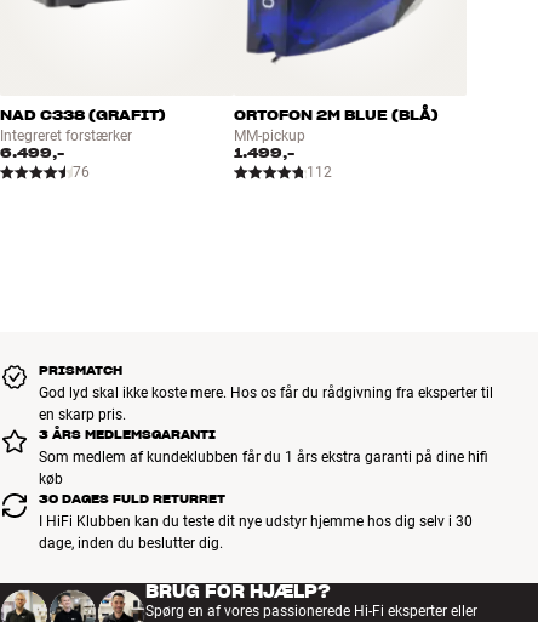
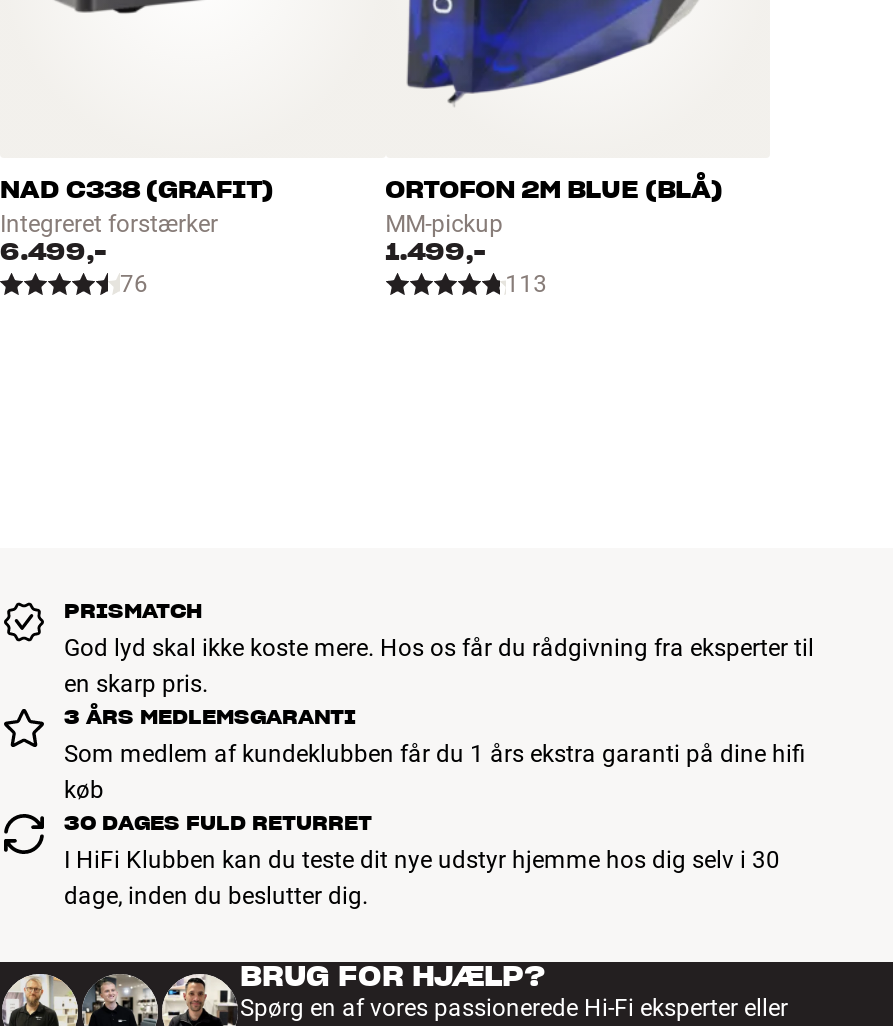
[306,163,332,180] 112 -> [505,269,547,297] 113

